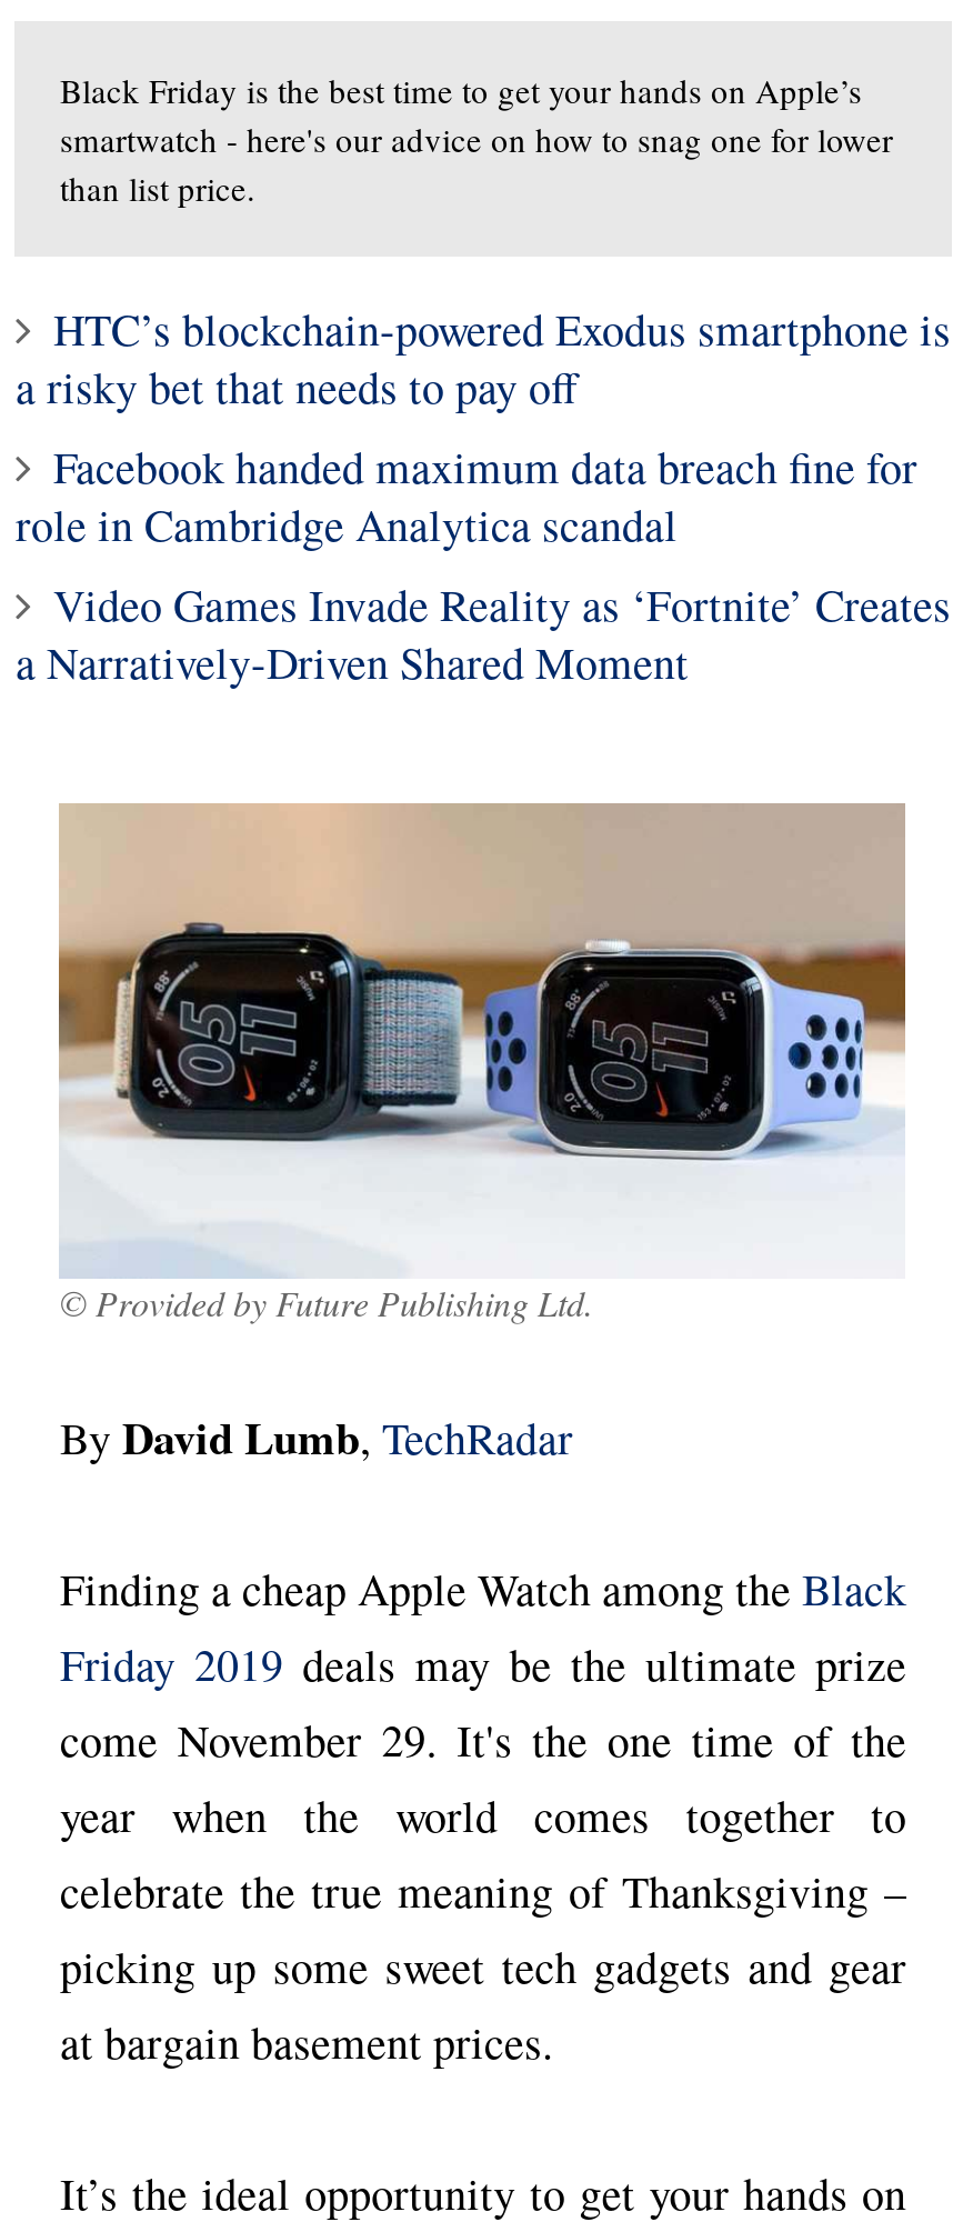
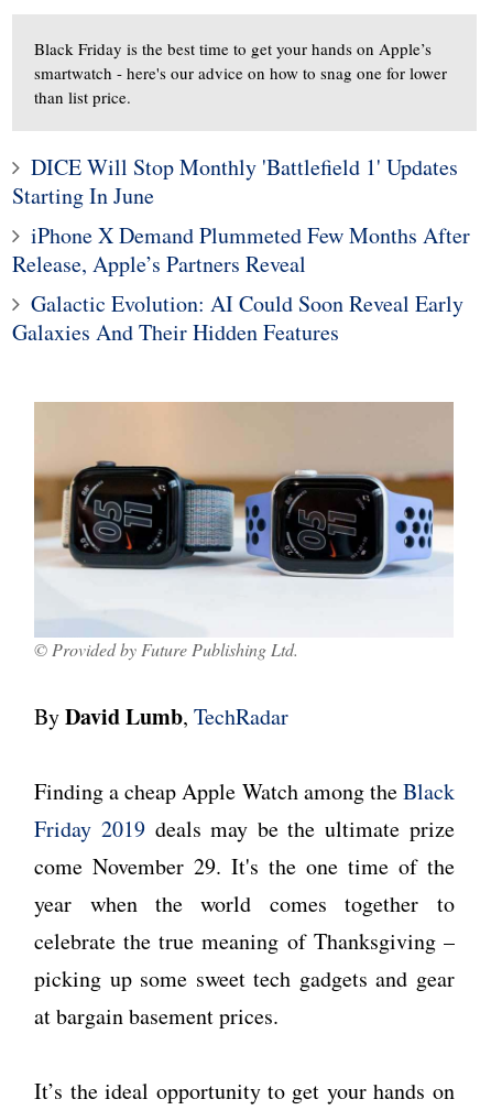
[15,299,951,692] HTC’s blockchain-powered Exodus smartphone is | a risky bet that needs to pay off | Facebook handed maximum data breach fine for | role in Cambridge Analytica scandal | Video Games Invade Reality as ‘Fortnite’ Creates | a Narratively-Driven Shared Moment -> [13,152,471,347] DICE Will Stop Monthly 'Battlefield 1' Updates | Starting In June | iPhone X Demand Plummeted Few Months After | Release, Apple’s Partners Reveal | Galactic Evolution: AI Could Soon Reveal Early | Galaxies And Their Hidden Features

